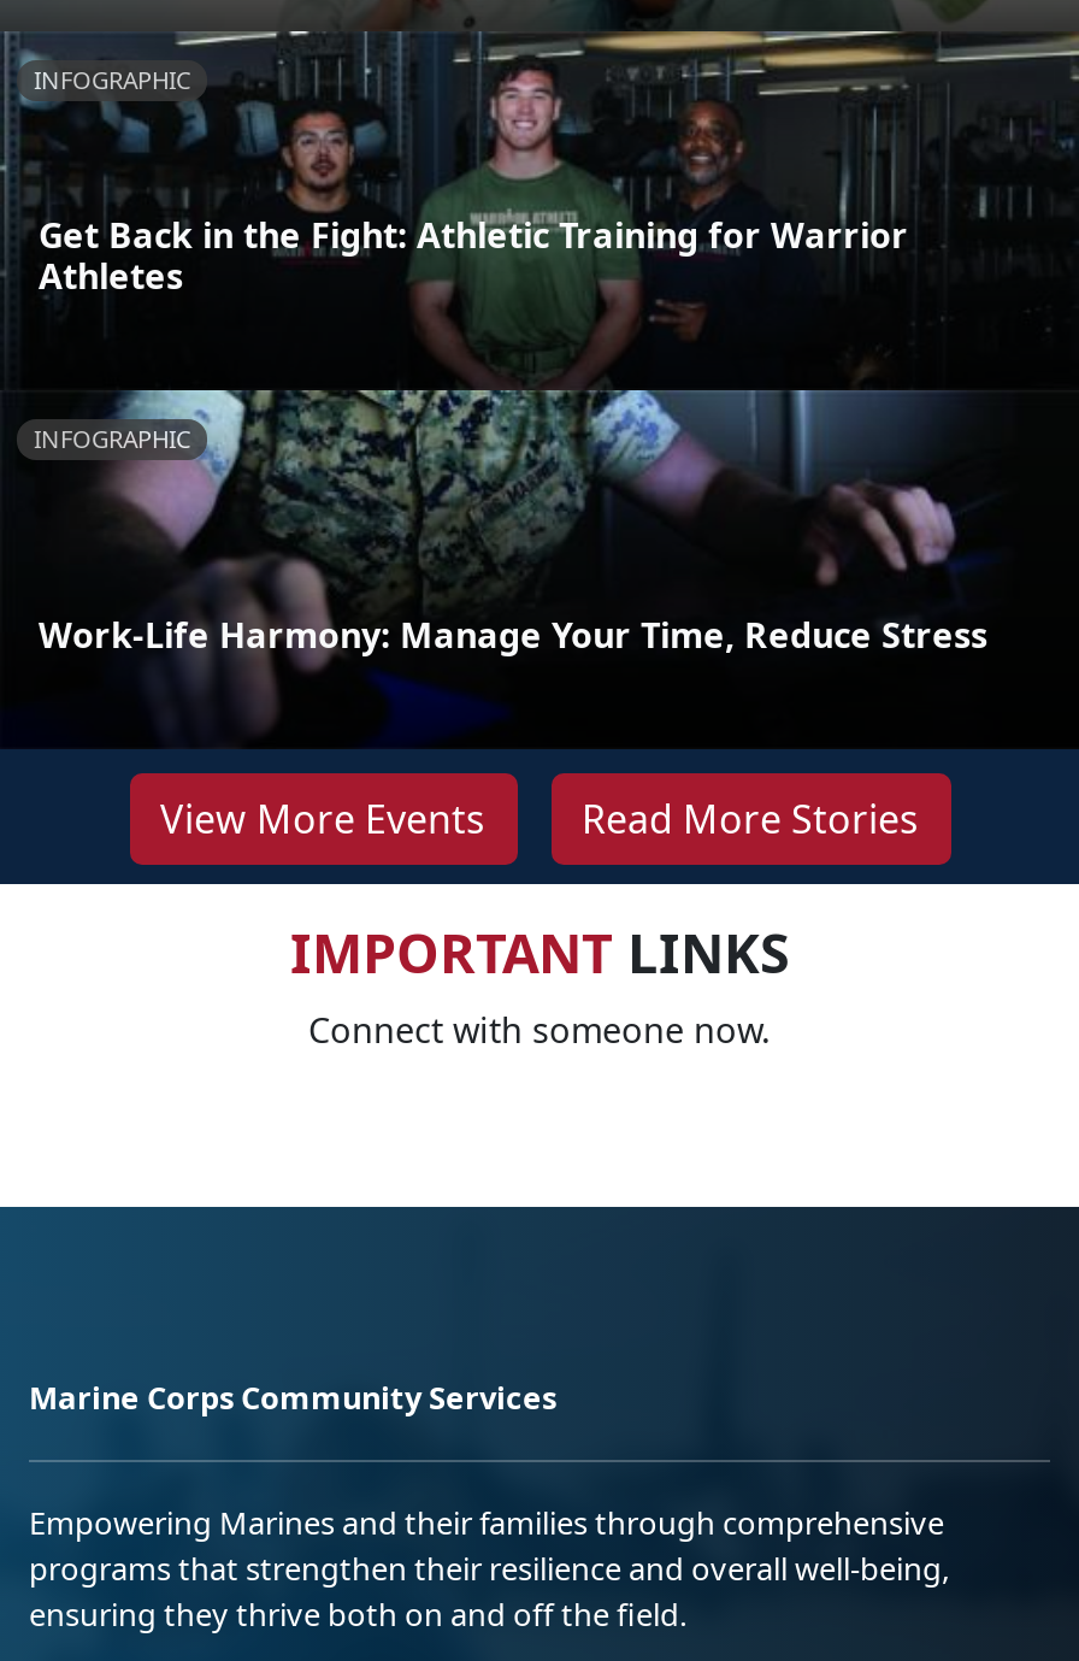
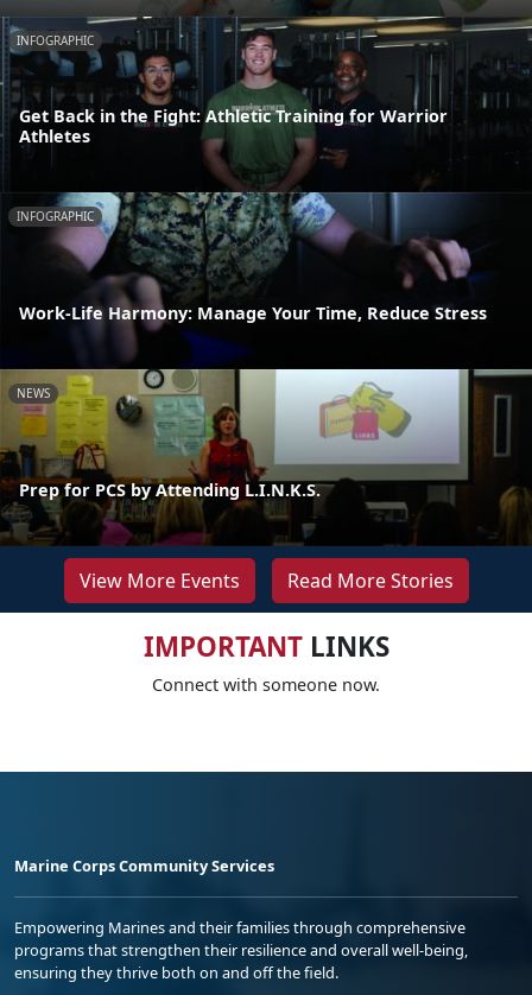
none -> [4,368,528,545] [image] | NEWS
none -> [19,478,321,501] Prep for PCS by Attending L.I.N.K.S.

